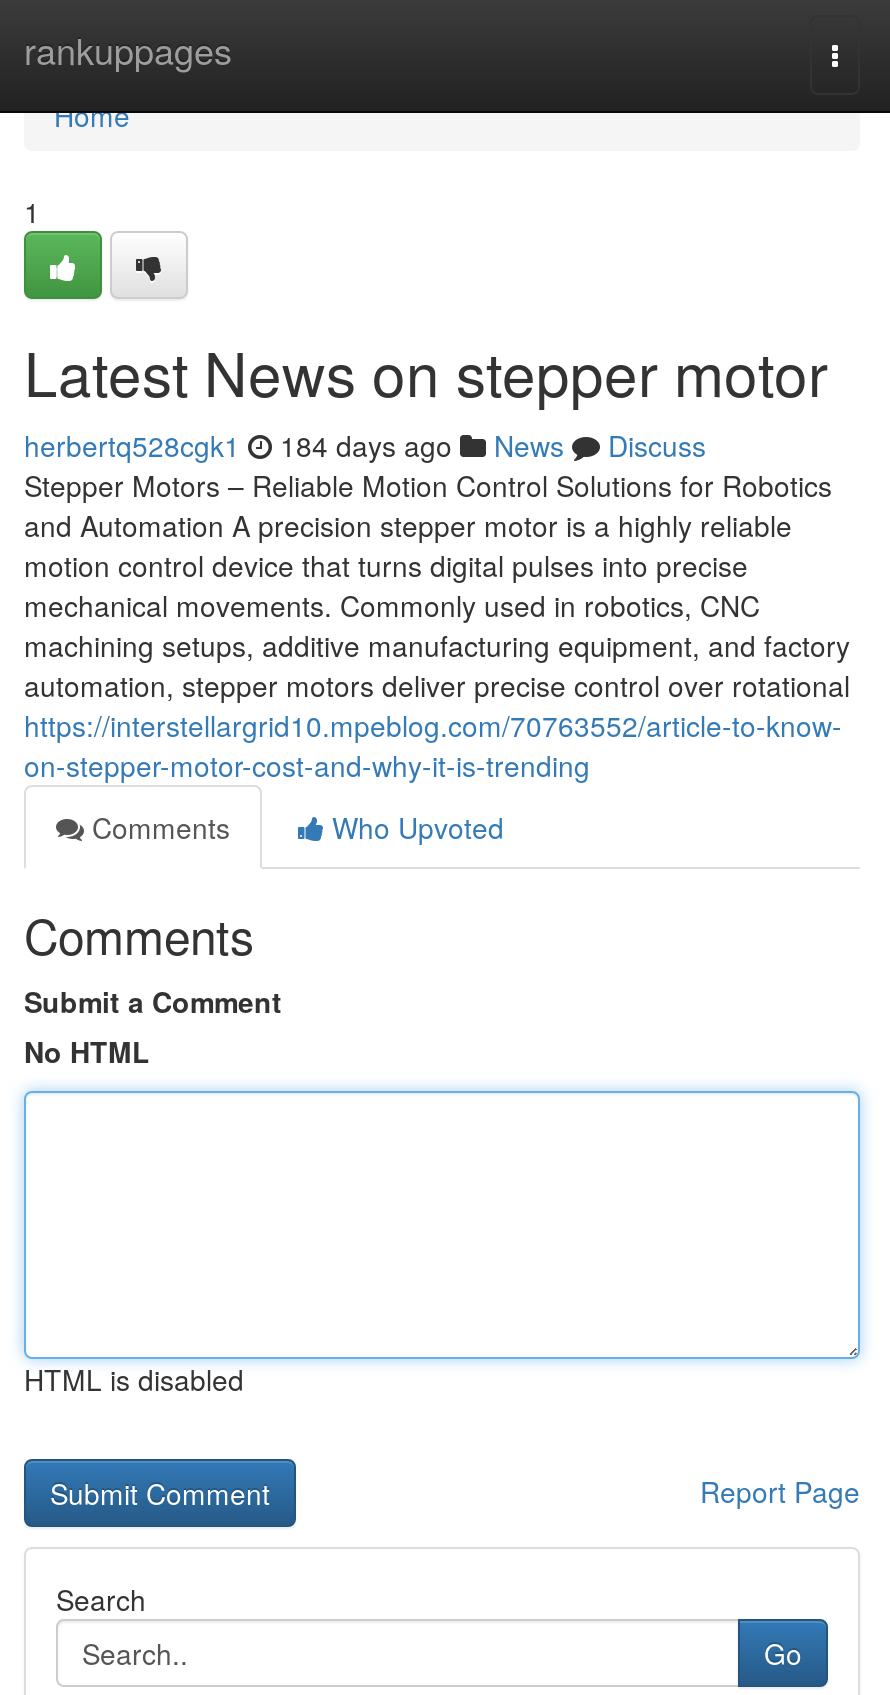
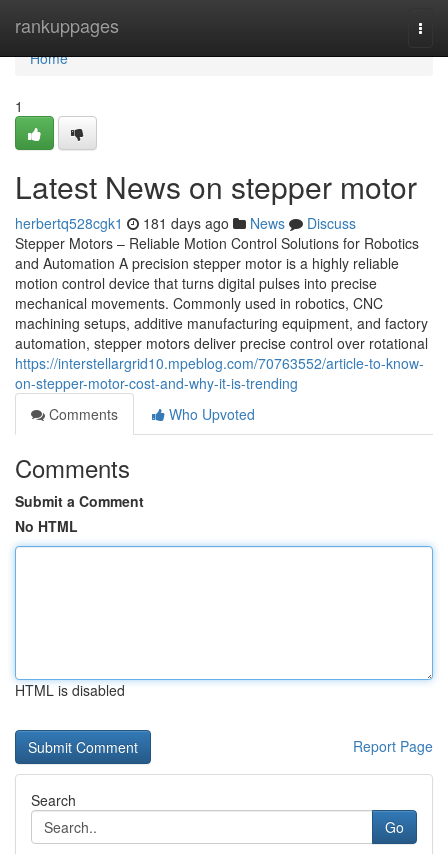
[24,425,706,465] herbertq528cgk1 184 days ago News Discuss -> [15,213,356,233] herbertq528cgk1 181 days ago News Discuss

